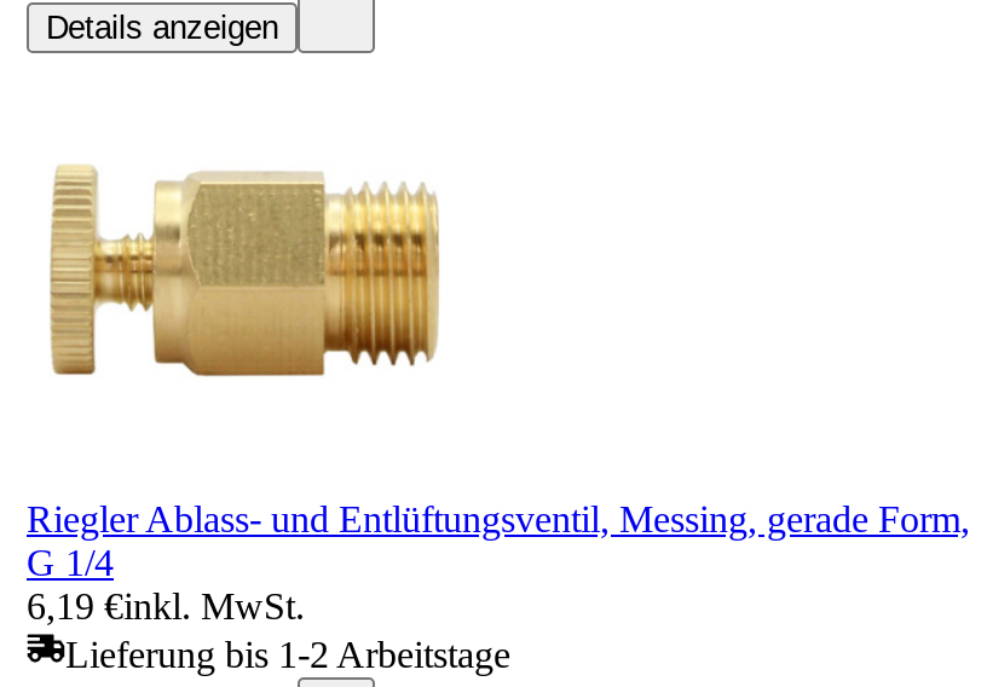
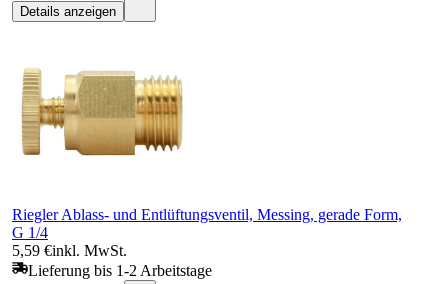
[27,585,305,626] 6,19 €inkl. MwSt. -> [12,242,127,259] 5,59 €inkl. MwSt.

